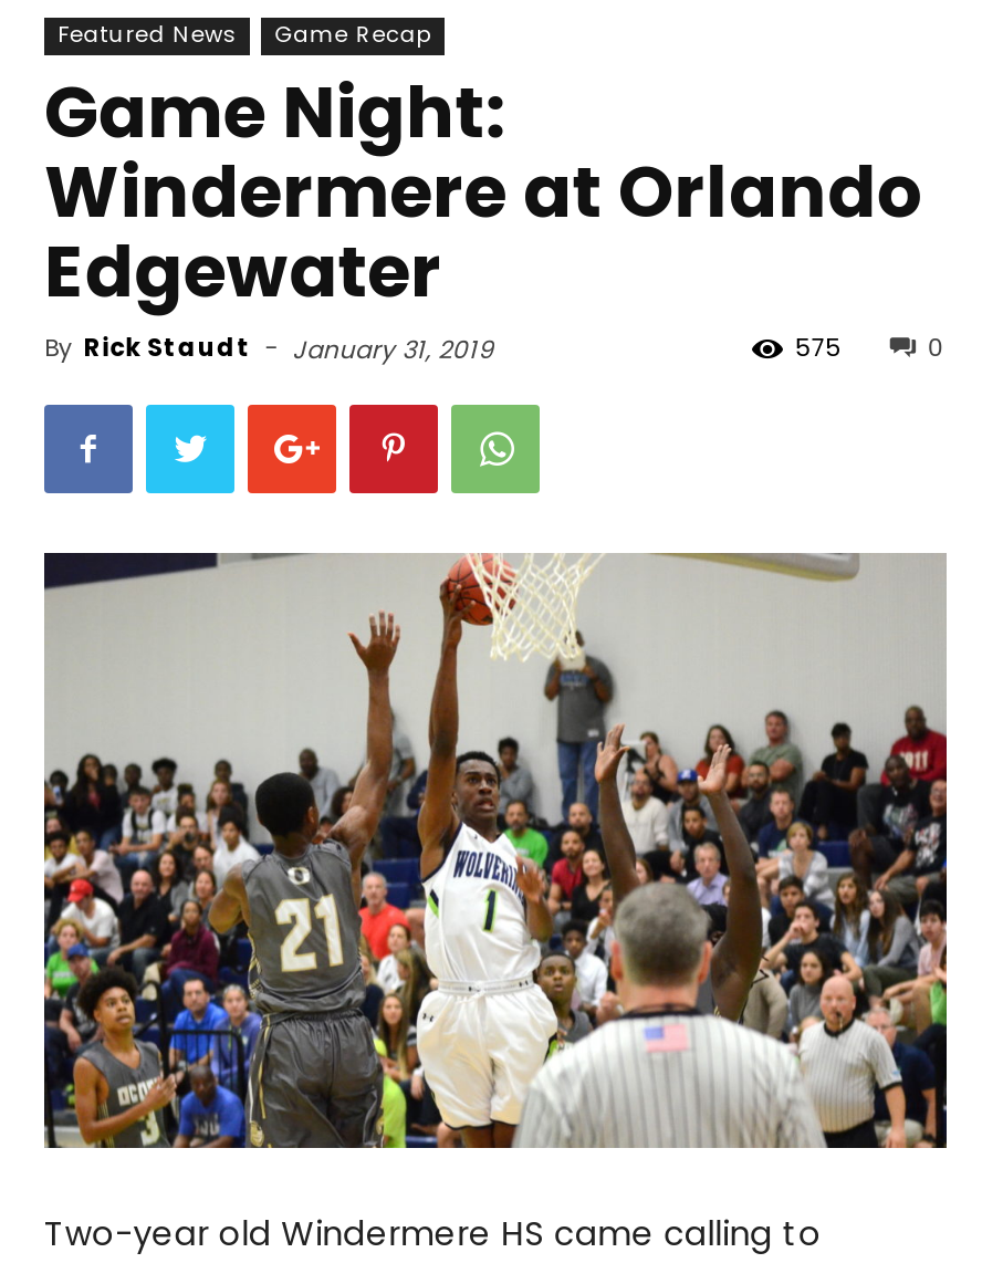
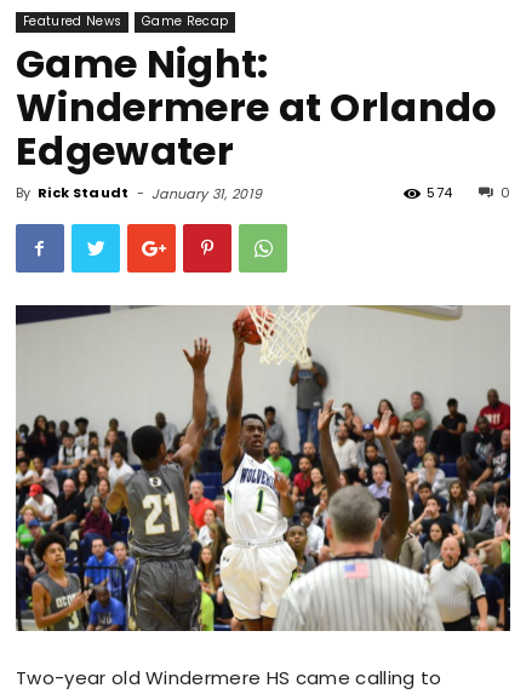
[795,330,841,365] 575 -> [427,183,452,202] 574

